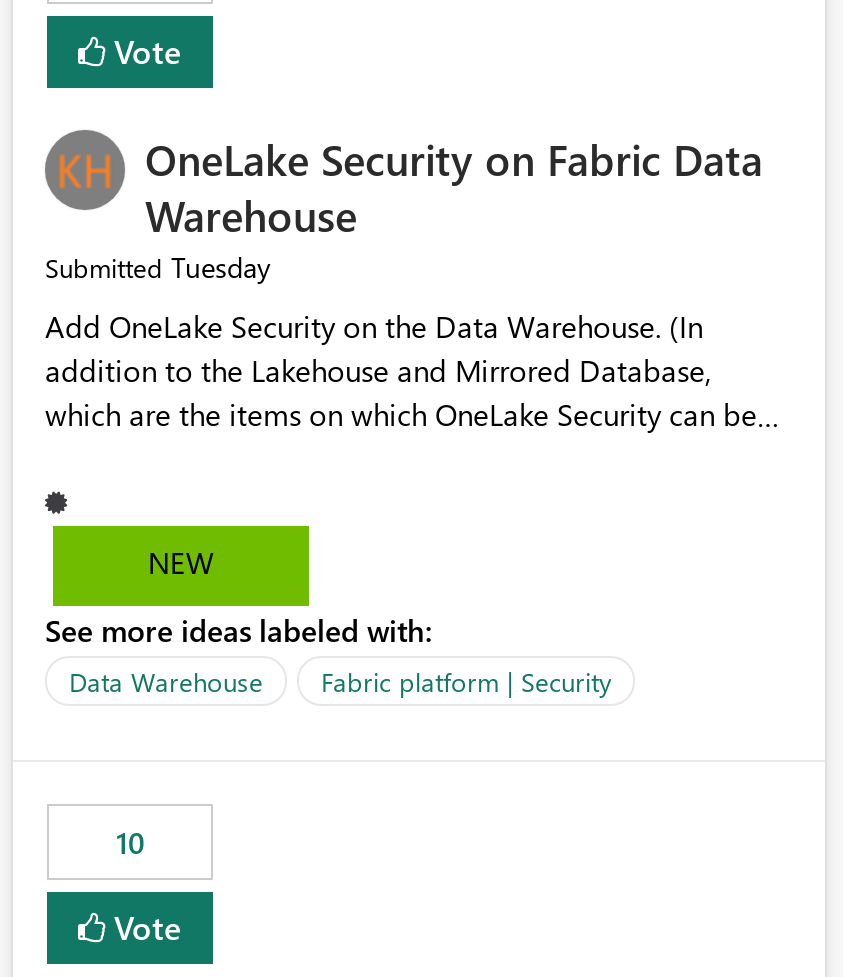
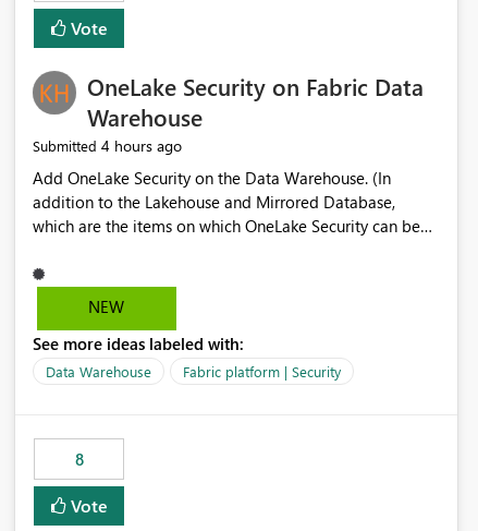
[45,249,271,287] Submitted Tuesday -> [33,136,182,156] Submitted 4 hours ago
[116,823,144,863] 10 -> [75,449,83,470] 8

